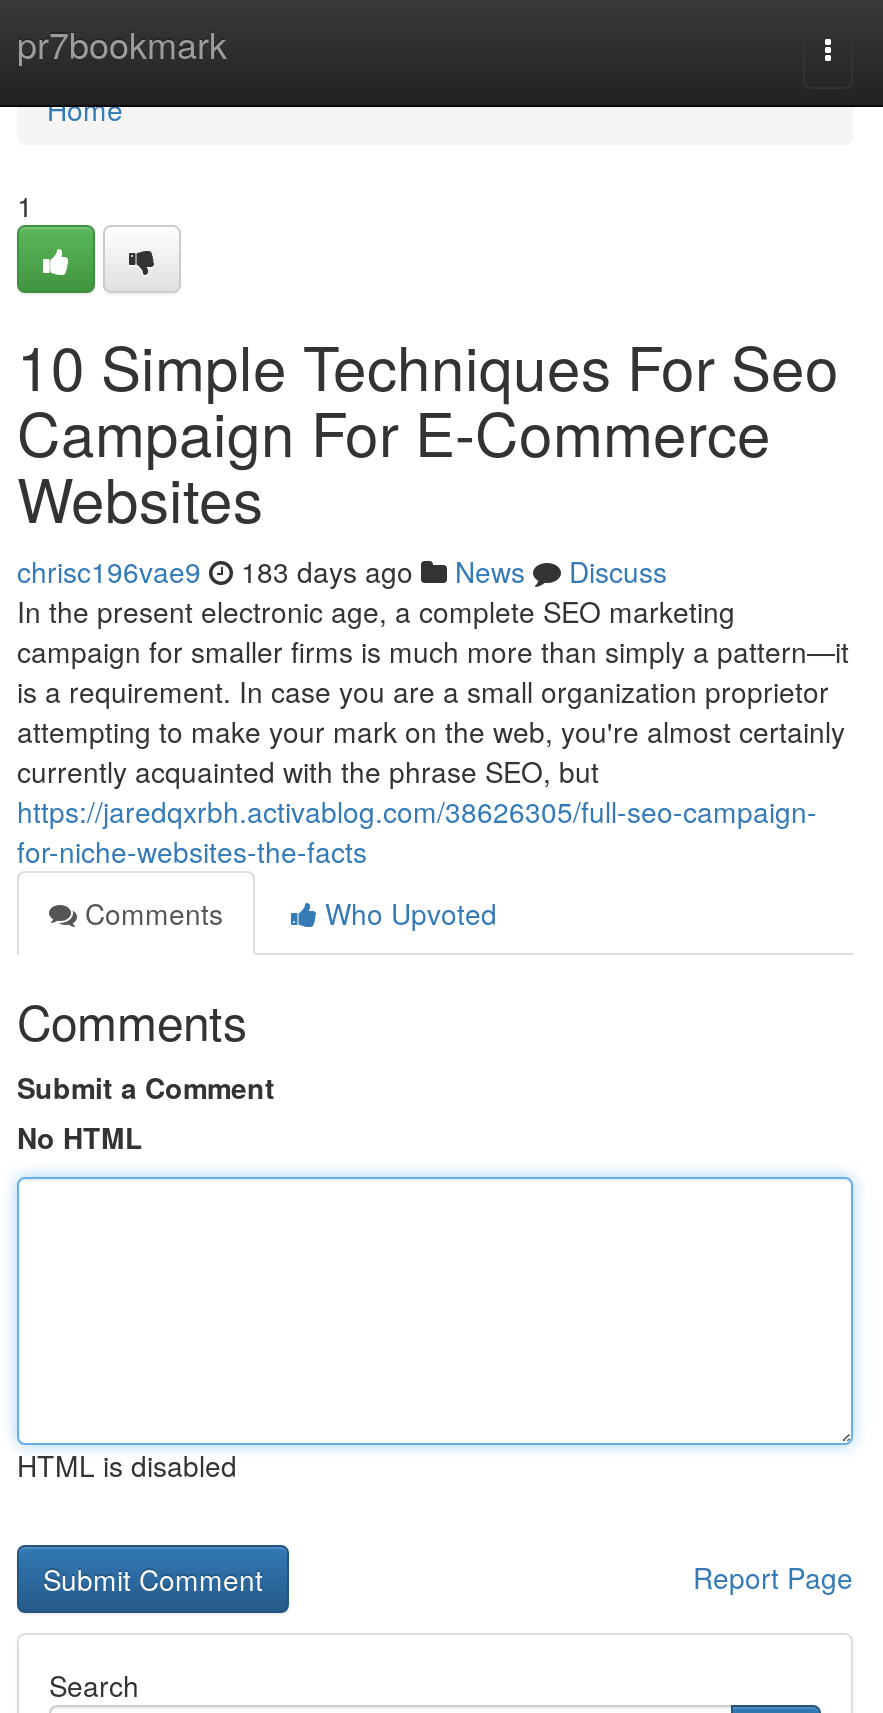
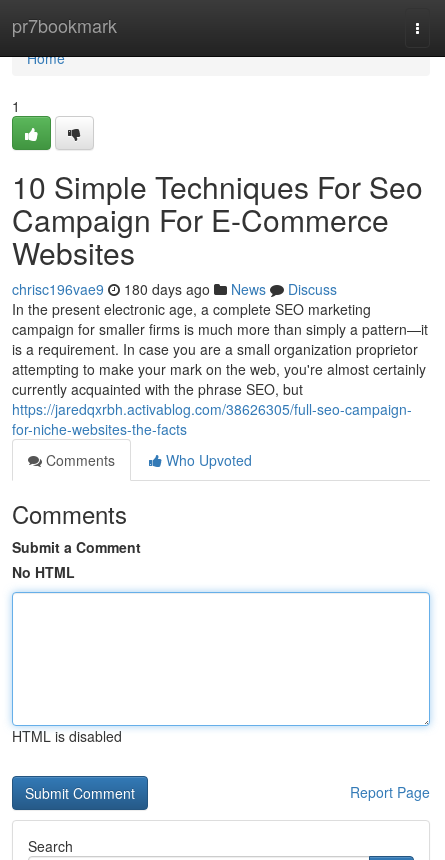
[17,551,667,591] chrisc196vae9 183 days ago News Discuss -> [12,279,337,299] chrisc196vae9 180 days ago News Discuss

